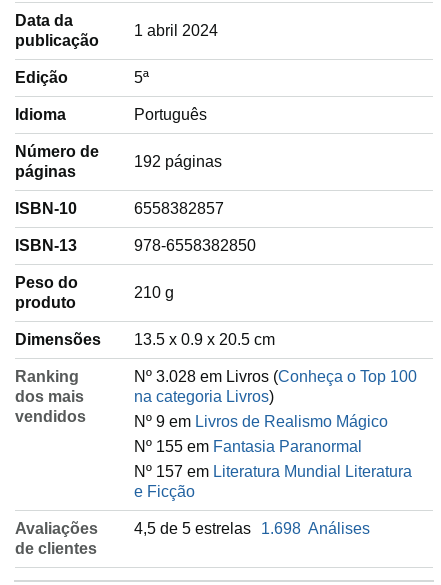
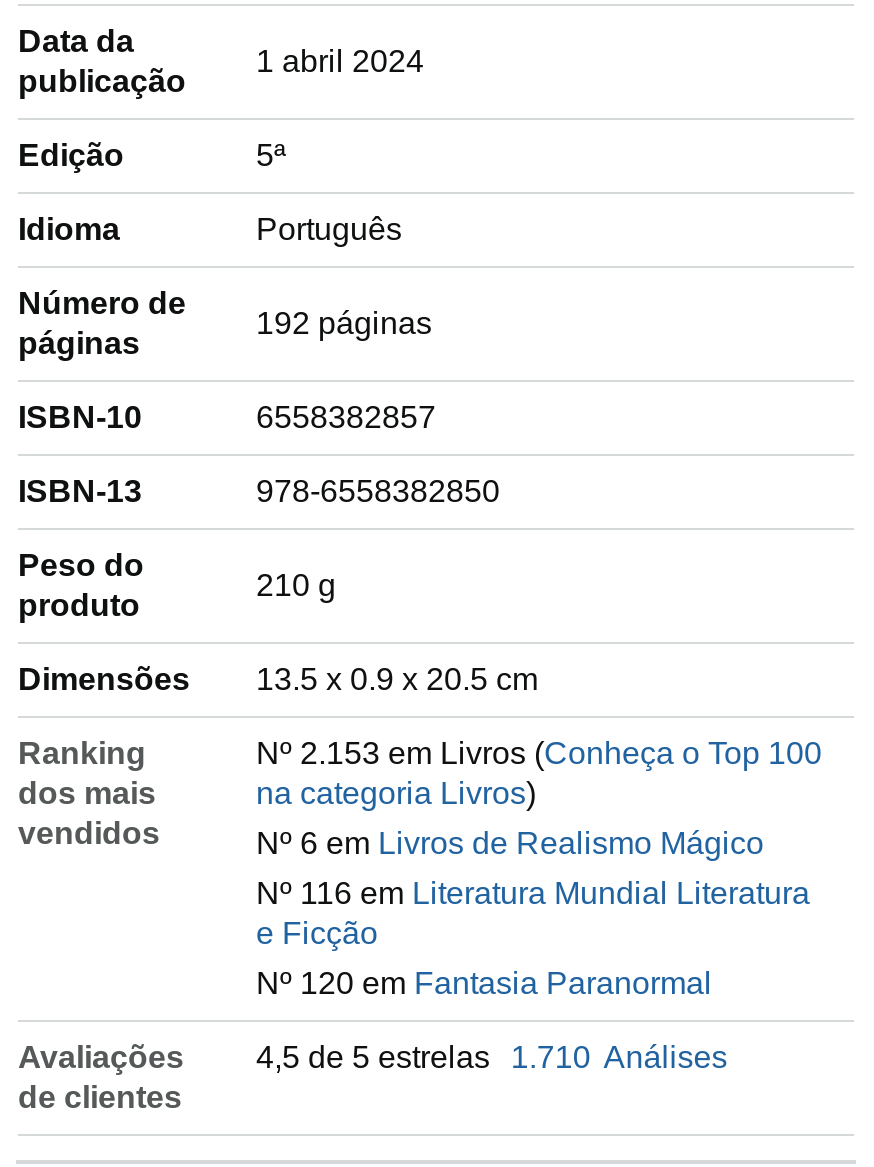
[134,368,417,385] Nº 3.028 em Livros (Conheça o Top 100 -> [256,736,822,770] Nº 2.153 em Livros (Conheça o Top 100
[134,413,412,480] Nº 9 em Livros de Realismo Mágico | Nº 155 em Fantasia Paranormal | Nº 157 em Literatura Mundial Literatura -> [256,826,810,910] Nº 6 em Livros de Realismo Mágico | Nº 116 em Literatura Mundial Literatura
moved [134,483,195,500] -> [256,916,378,950]: e Ficção
none -> [256,966,712,1000] Nº 120 em Fantasia Paranormal
[134,520,370,537] 4,5 de 5 estrelas 1.698 Análises -> [256,1040,728,1074] 4,5 de 5 estrelas 1.710 Análises

